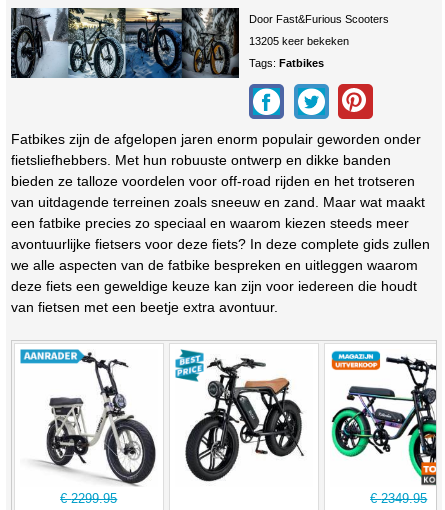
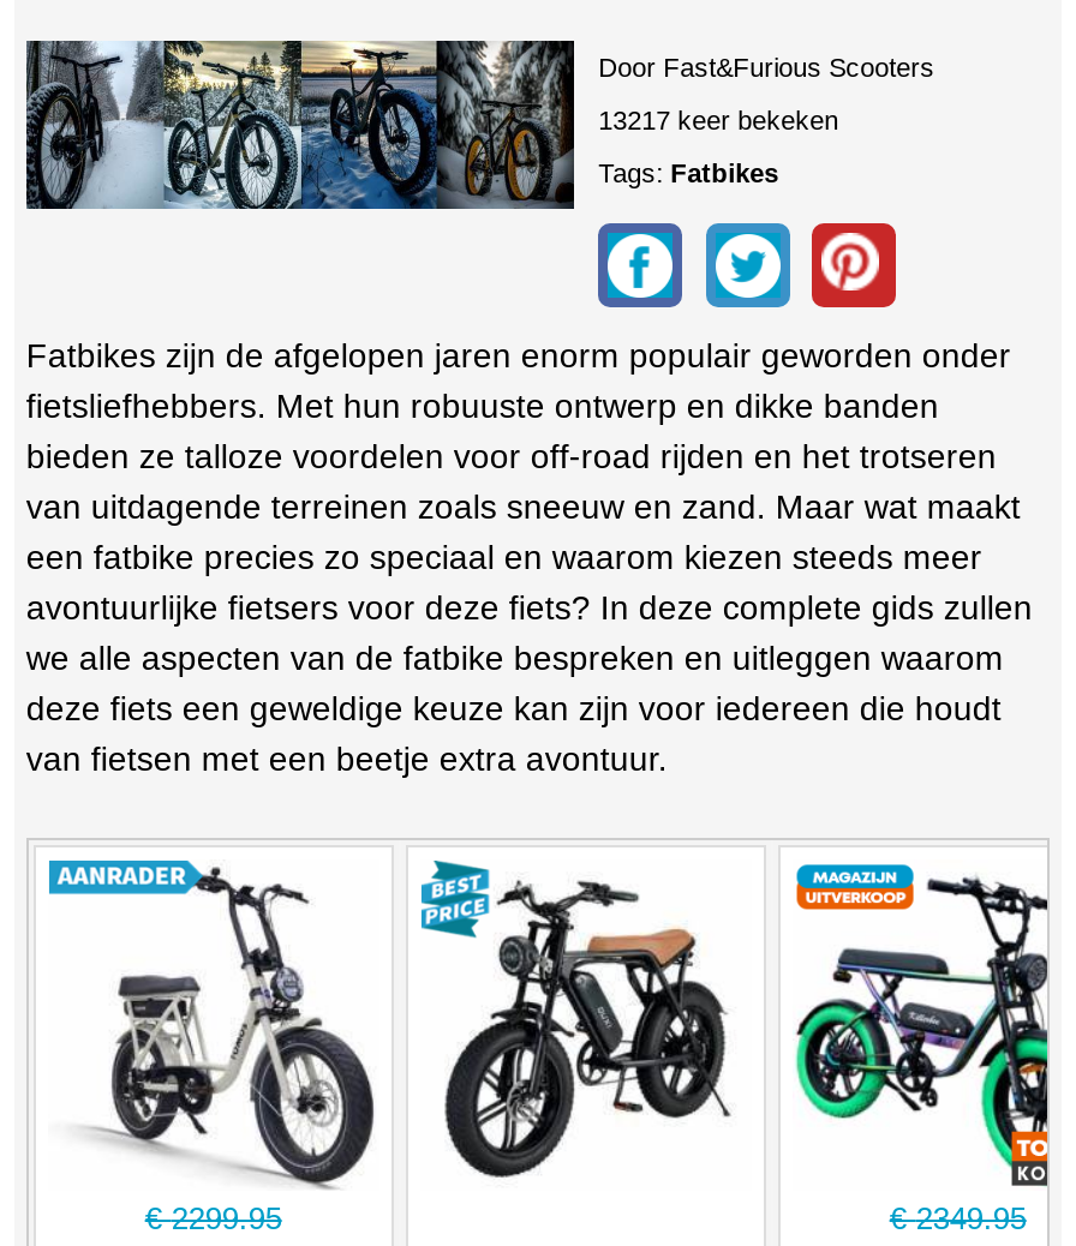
[249,35,349,47] 13205 keer bekeken -> [599,106,839,134] 13217 keer bekeken

